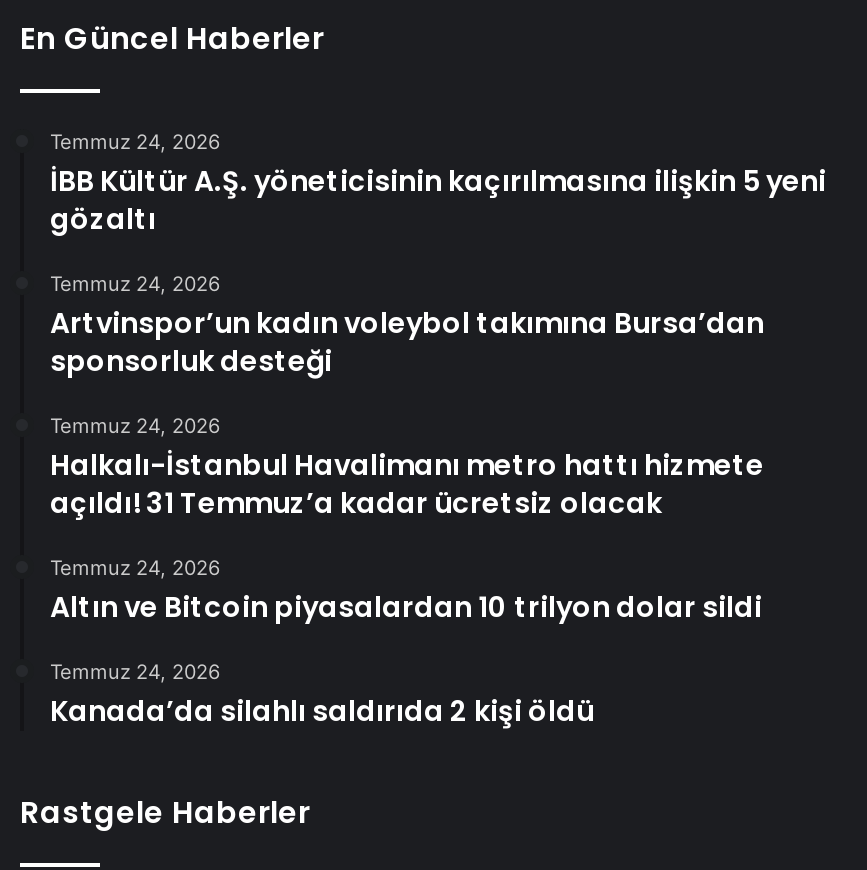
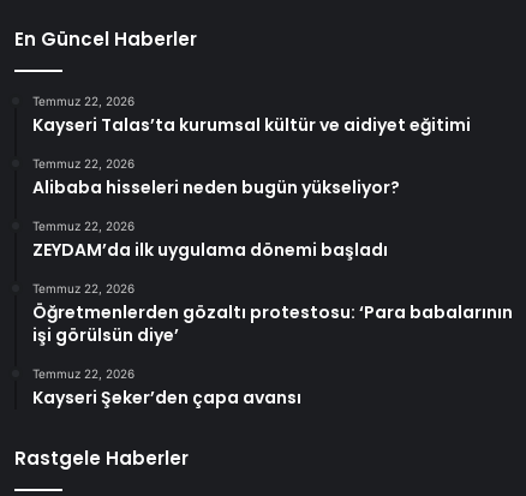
[50,128,826,238] Temmuz 24, 2026 | İBB Kültür A.Ş. yöneticisinin kaçırılmasına ilişkin 5 yeni | gözaltı -> [32,93,471,136] Temmuz 22, 2026 | Kayseri Talas’ta kurumsal kültür ve aidiyet eğitimi
[50,270,764,380] Temmuz 24, 2026 | Artvinspor’un kadın voleybol takımına Bursa’dan | sponsorluk desteği -> [32,156,400,199] Temmuz 22, 2026 | Alibaba hisseleri neden bugün yükseliyor?
[50,412,764,522] Temmuz 24, 2026 | Halkalı-İstanbul Havalimanı metro hattı hizmete | açıldı! 31 Temmuz’a kadar ücretsiz olacak -> [32,218,388,261] Temmuz 22, 2026 | ZEYDAM’da ilk uygulama dönemi başladı
[50,554,762,626] Temmuz 24, 2026 | Altın ve Bitcoin piyasalardan 10 trilyon dolar sildi -> [32,280,513,346] Temmuz 22, 2026 | Öğretmenlerden gözaltı protestosu: ‘Para babalarının | işi görülsün diye’
[50,658,594,730] Temmuz 24, 2026 | Kanada’da silahlı saldırıda 2 kişi öldü -> [32,366,301,409] Temmuz 22, 2026 | Kayseri Şeker’den çapa avansı

